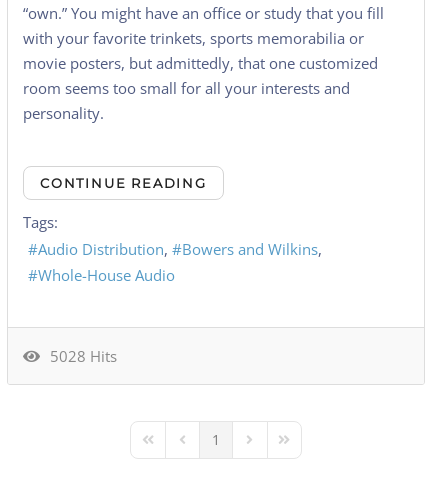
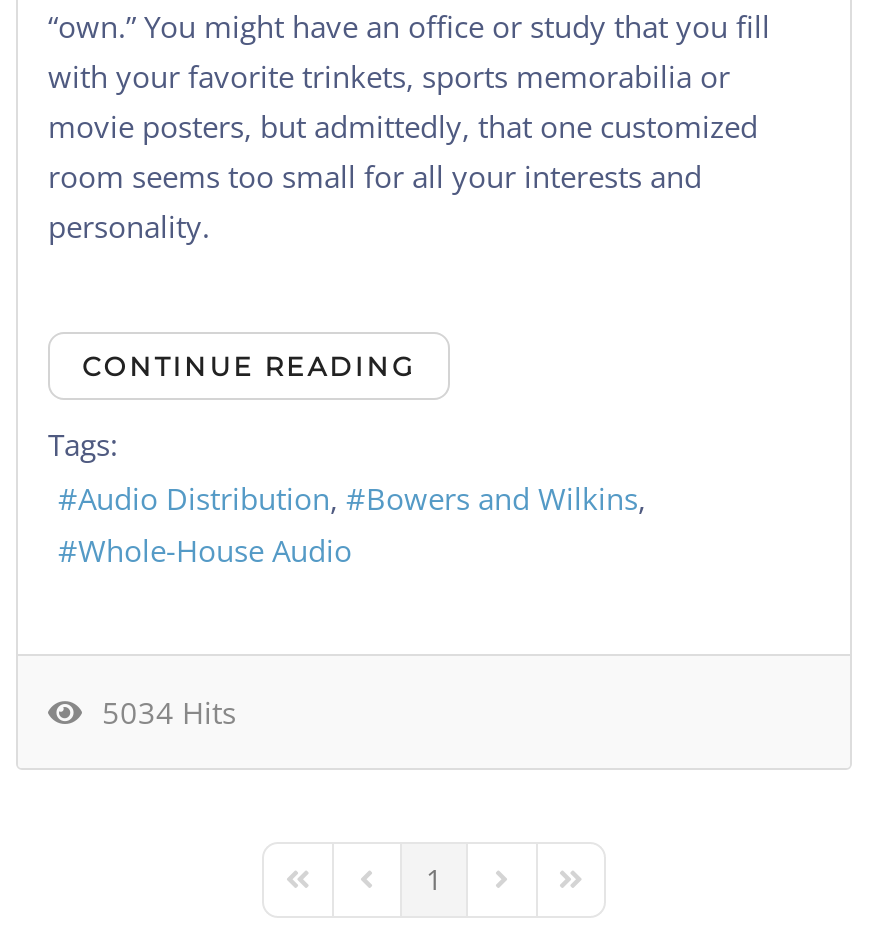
[42,346,117,366] 5028 Hits -> [86,693,236,733] 5034 Hits

